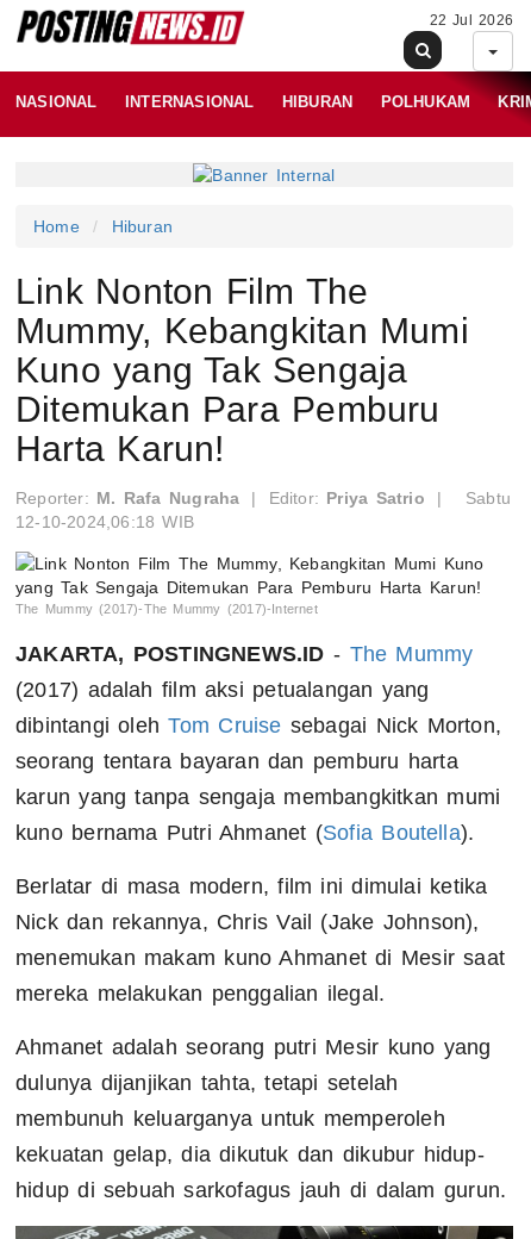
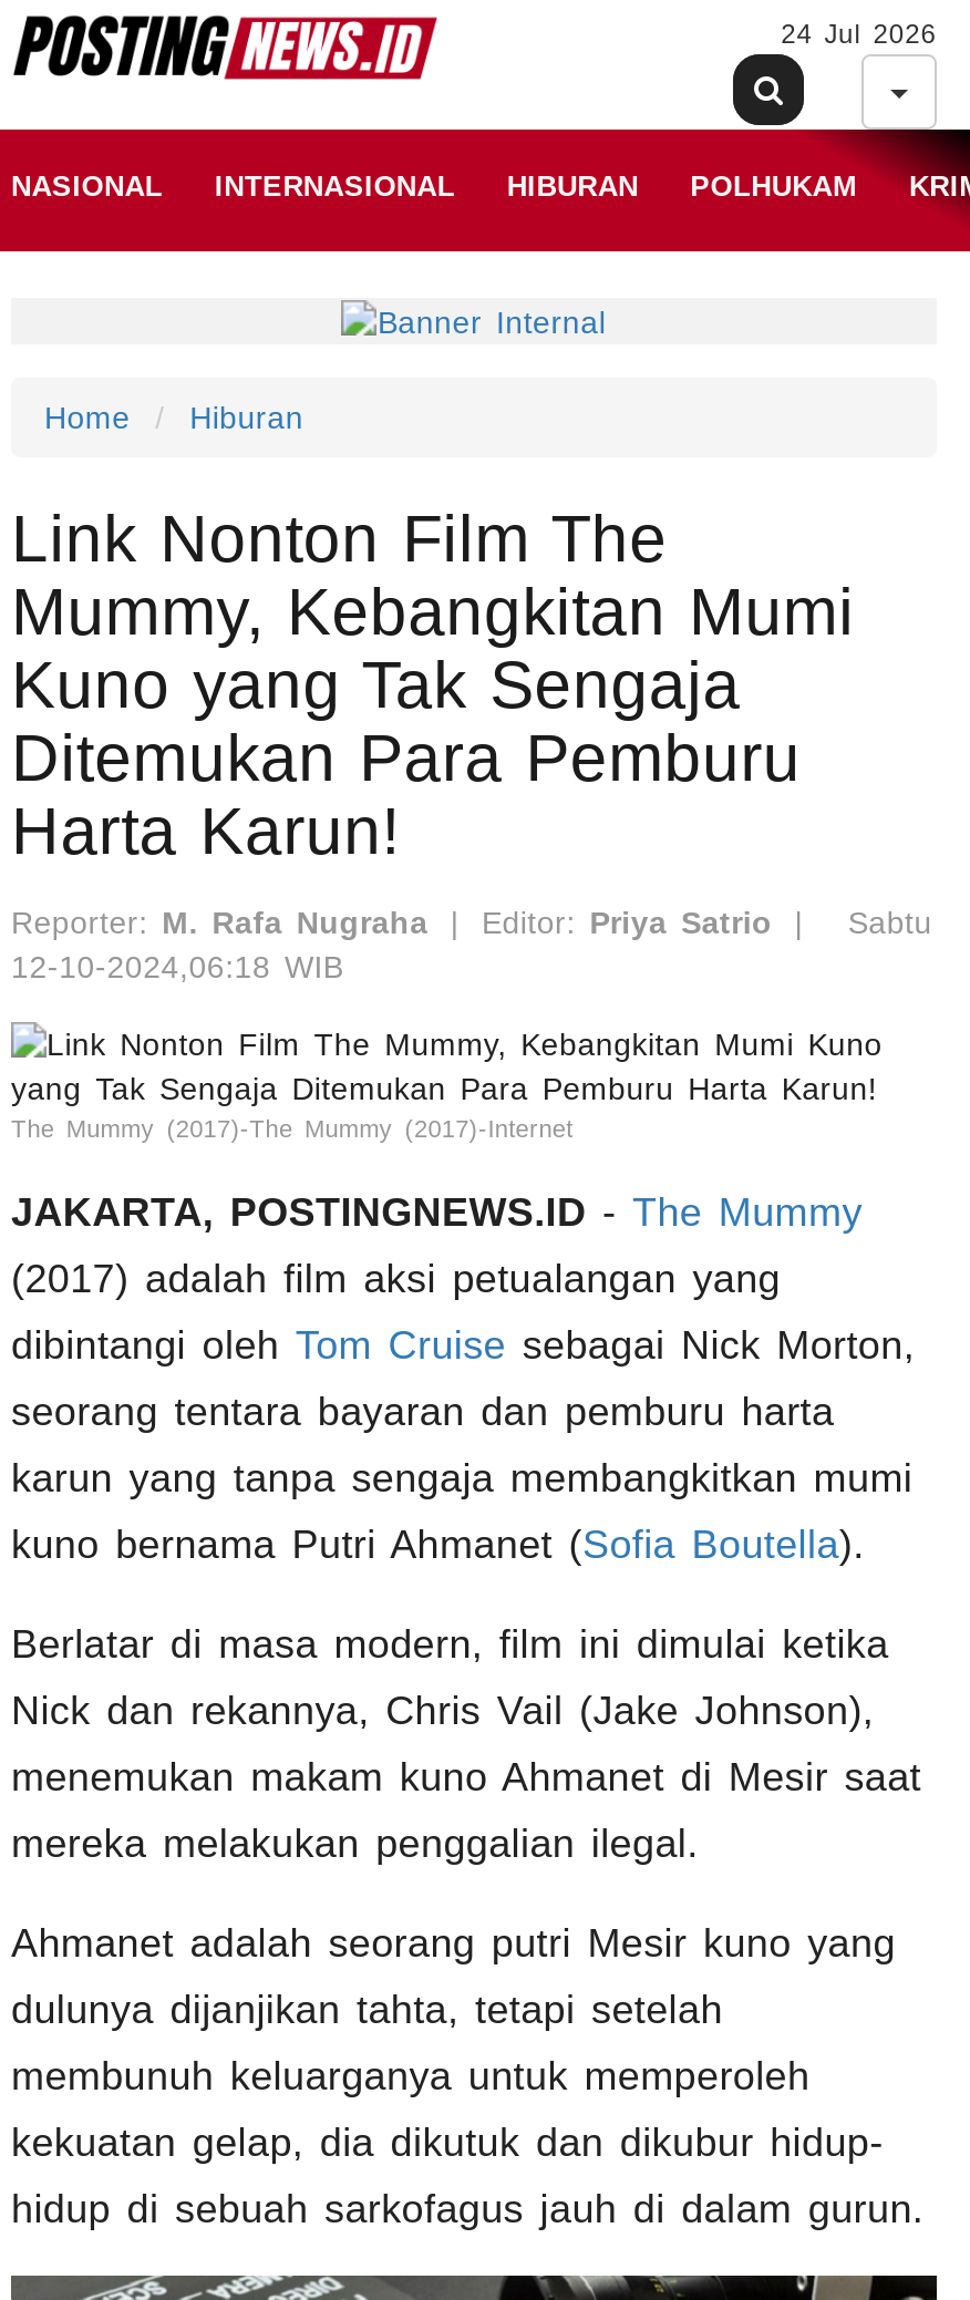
[429,12,513,29] 22 Jul 2026 -> [781,19,937,50] 24 Jul 2026

